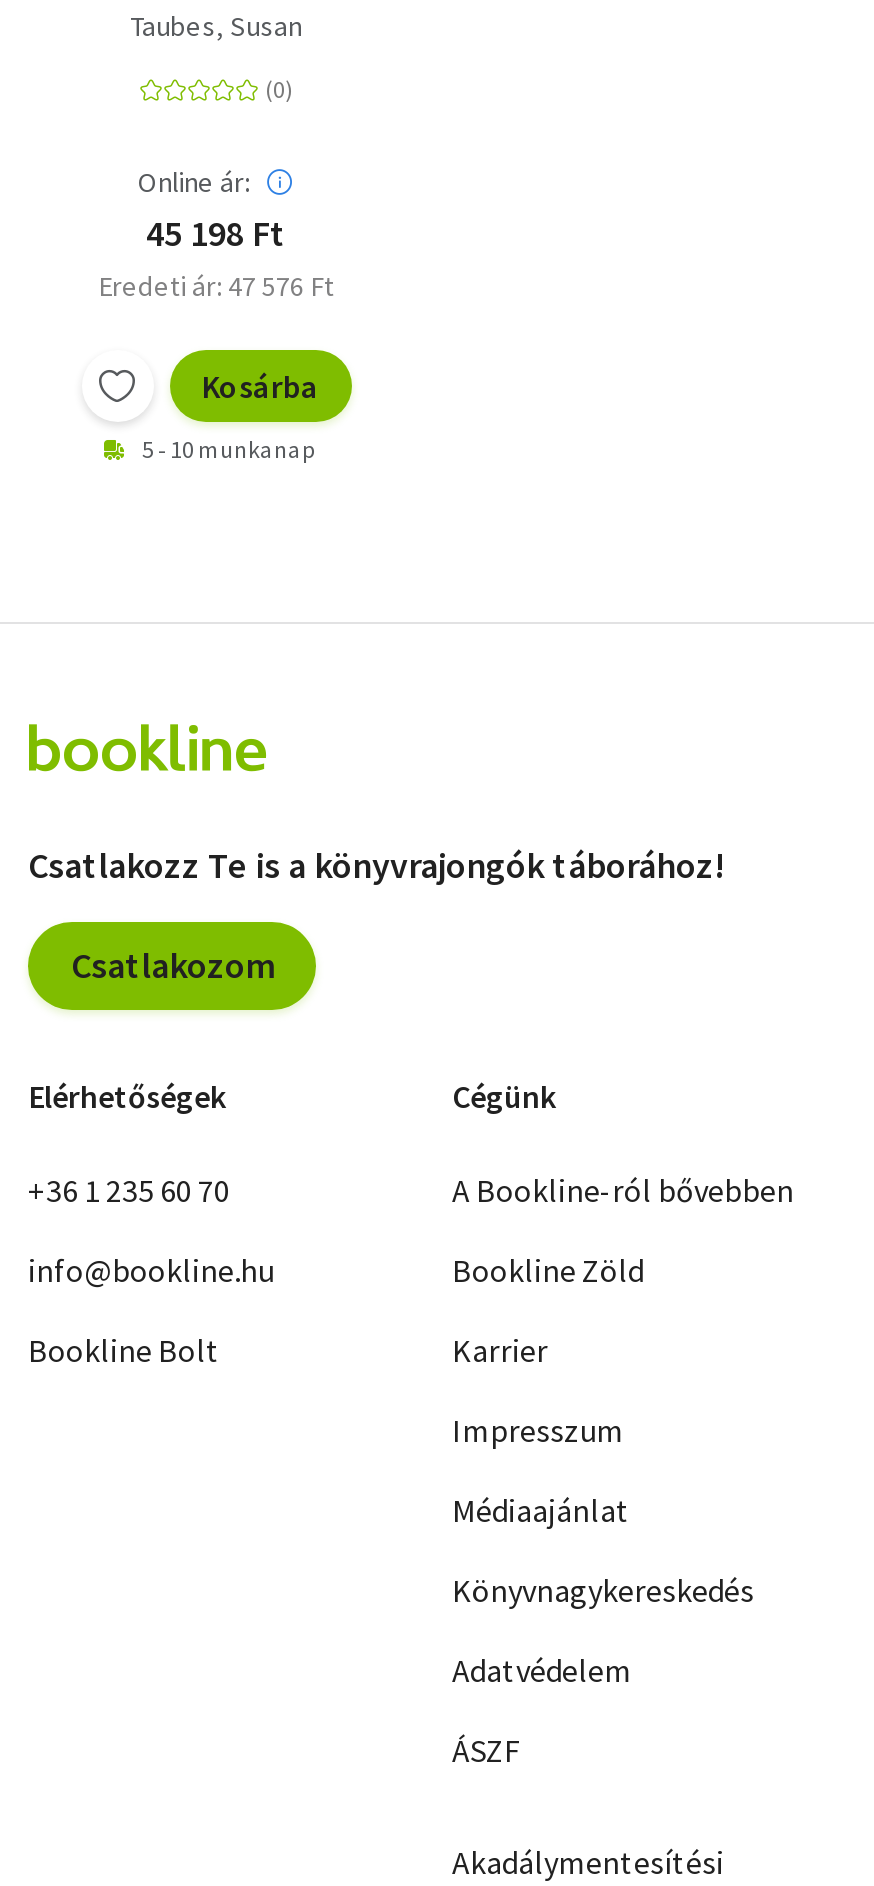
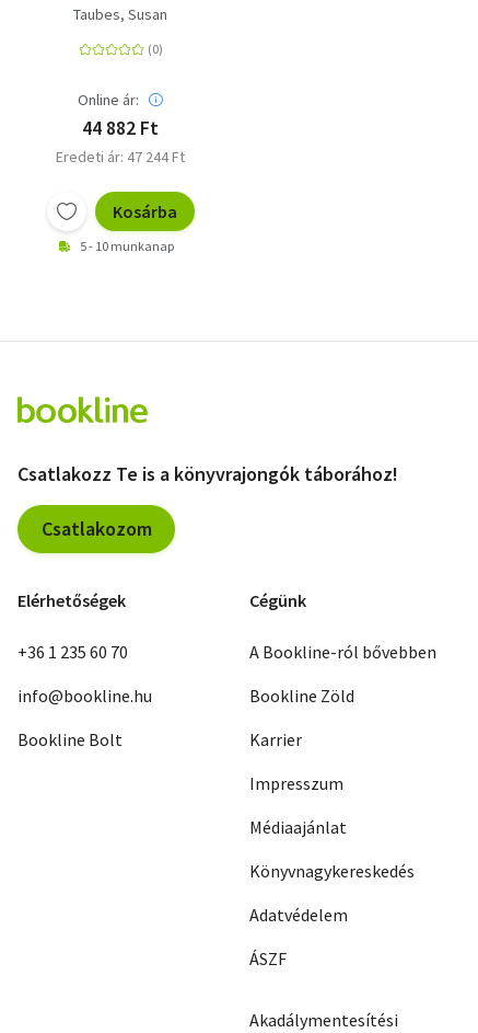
[146,210,286,256] 45 198 Ft -> [82,115,159,140] 44 882 Ft
[98,268,334,304] Eredeti ár: 47 576 Ft -> [56,147,185,167] Eredeti ár: 47 244 Ft

